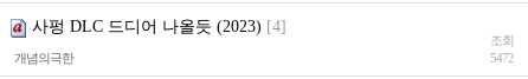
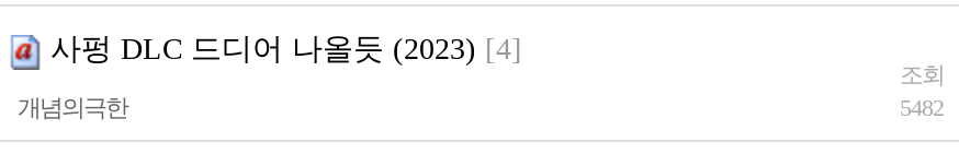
[490,51,514,65] 5472 -> [900,94,944,120] 5482

